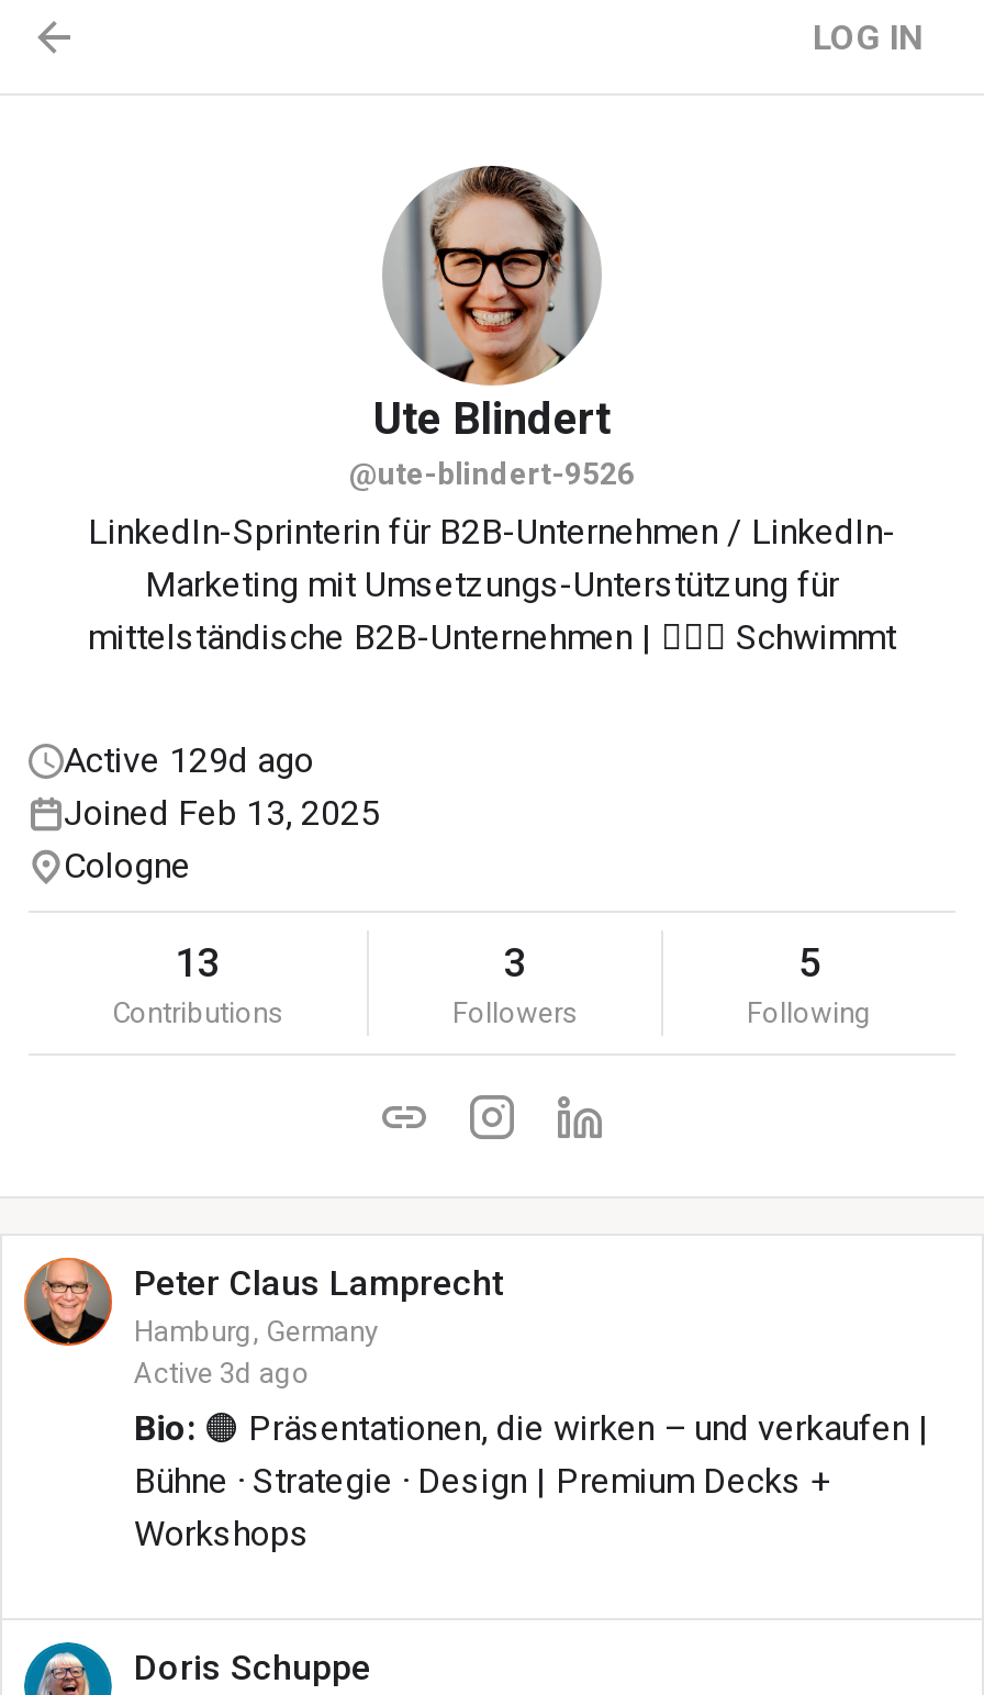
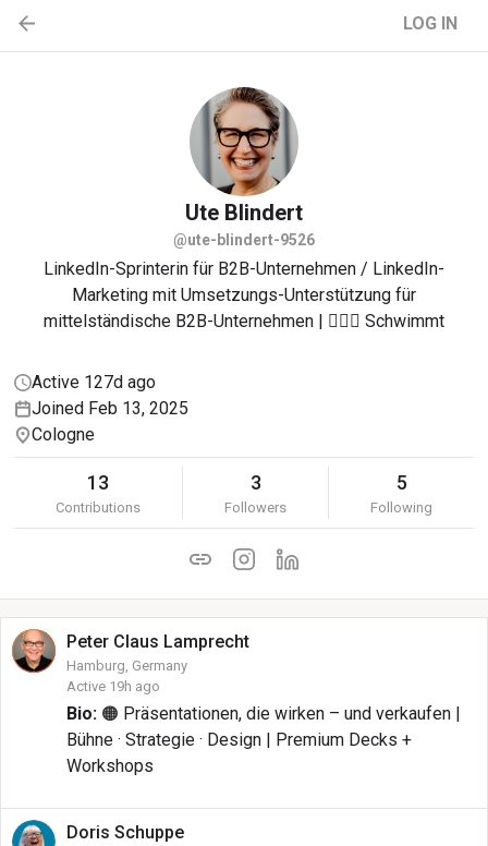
[64,739,314,781] Active 129d ago -> [32,372,156,392] Active 127d ago
[134,1357,310,1390] Active 3d ago -> [66,678,160,694] Active 19h ago

